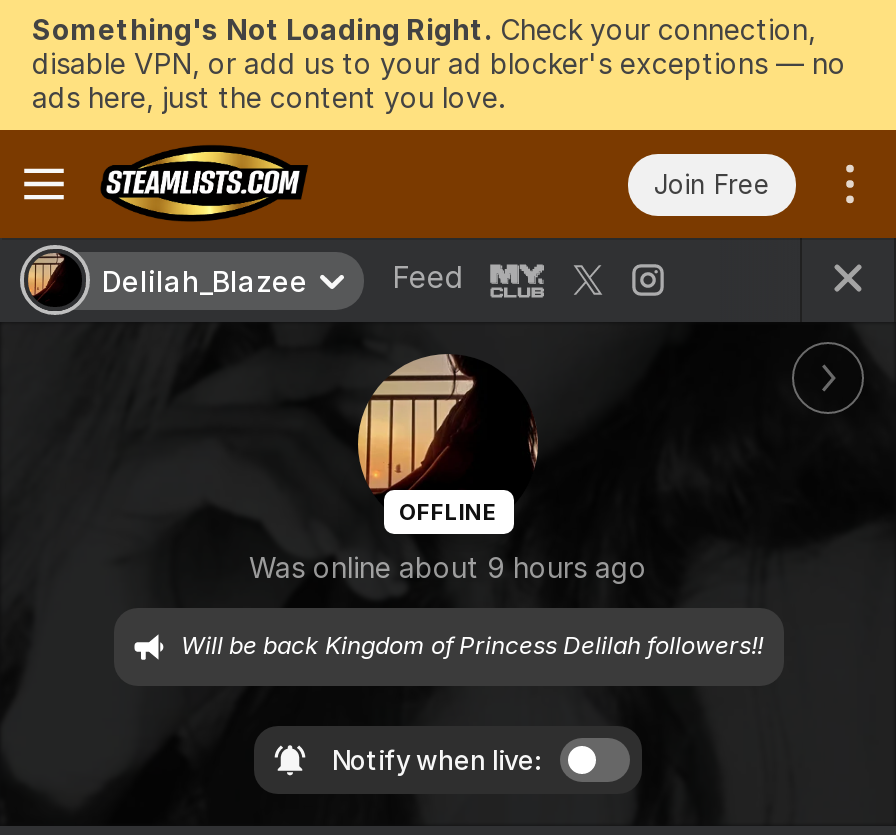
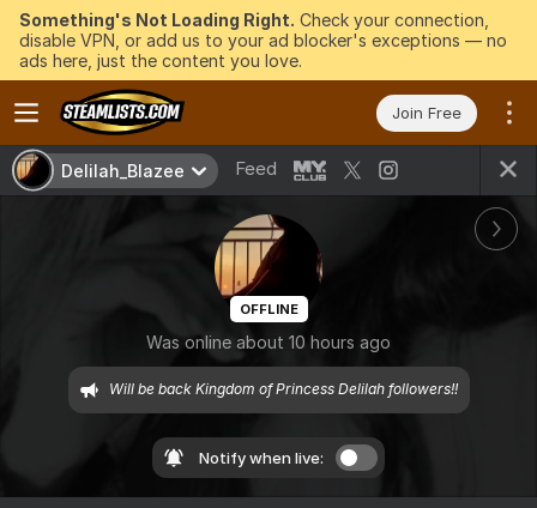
[249,551,647,585] Was online about 9 hours ago -> [146,332,391,353] Was online about 10 hours ago

